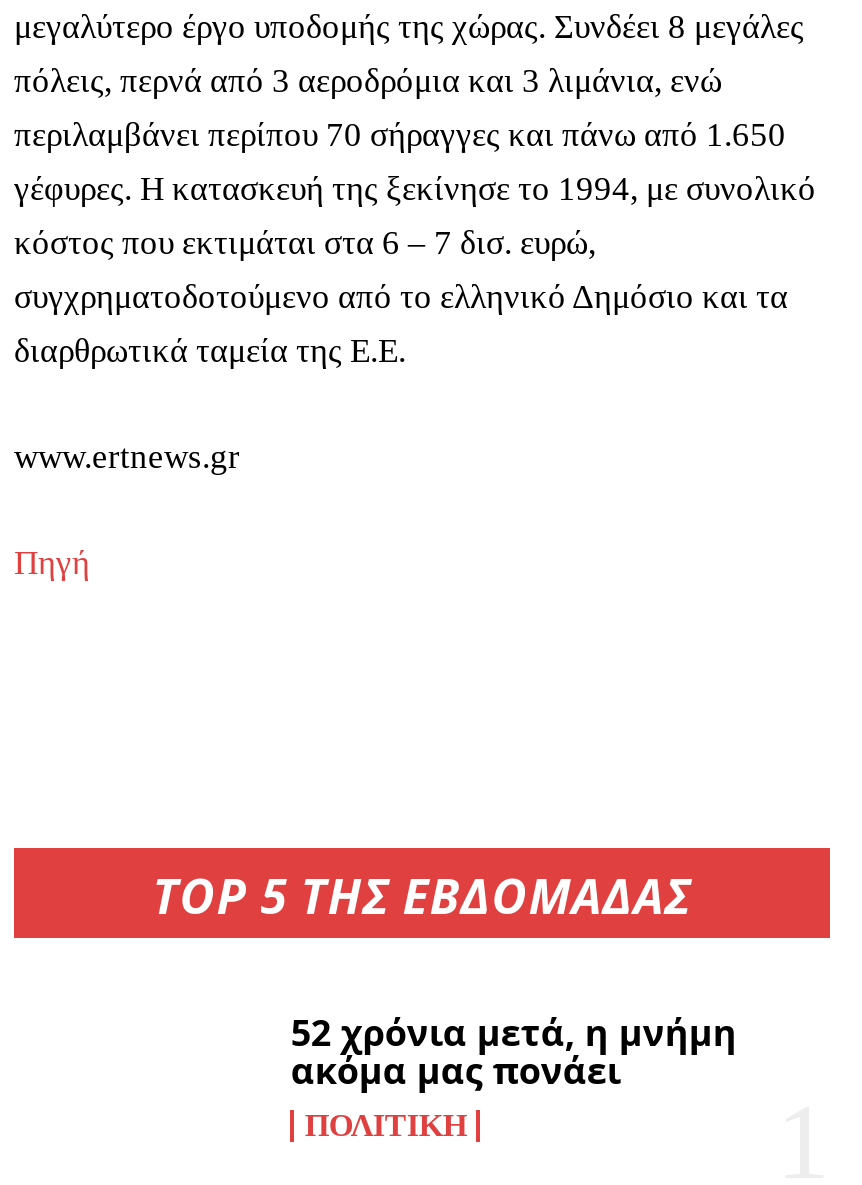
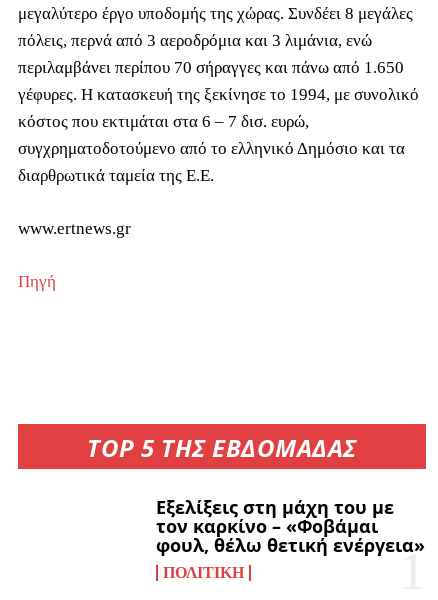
[291,1009,737,1095] 52 χρόνια μετά, η μνήμη | ακόμα μας πονάει -> [156,495,425,557] Εξελίξεις στη μάχη του με | τον καρκίνο – «Φοβάμαι | φουλ, θέλω θετική ενέργεια»

